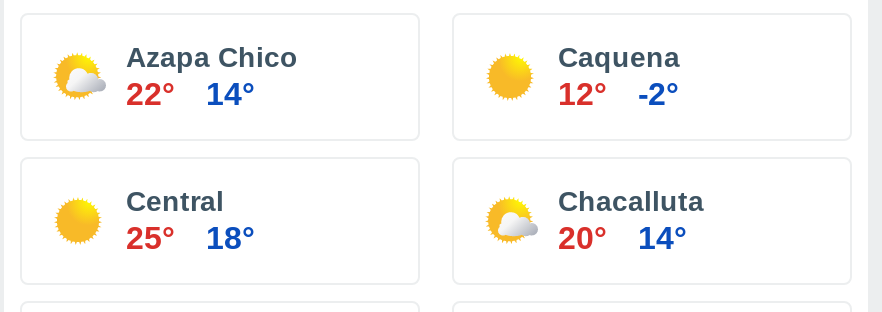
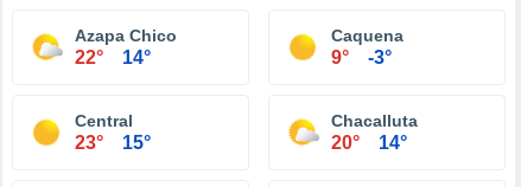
[558,77,606,111] 12° -> [331,47,349,67] 9°
[638,77,678,111] -2° -> [368,47,392,67] -3°
[126,221,174,255] 25° -> [75,133,103,153] 23°
[206,221,254,255] 18° -> [122,133,151,153] 15°

